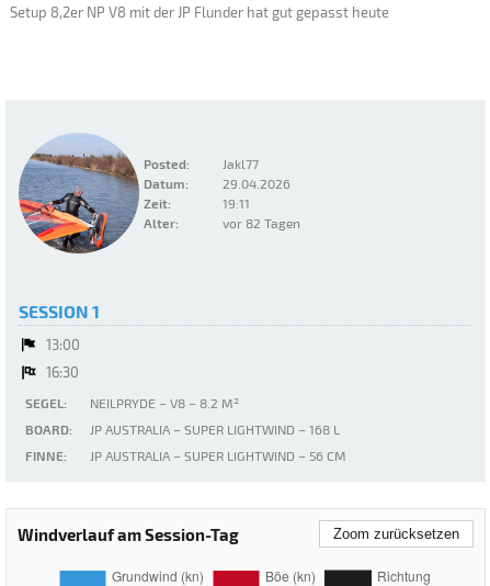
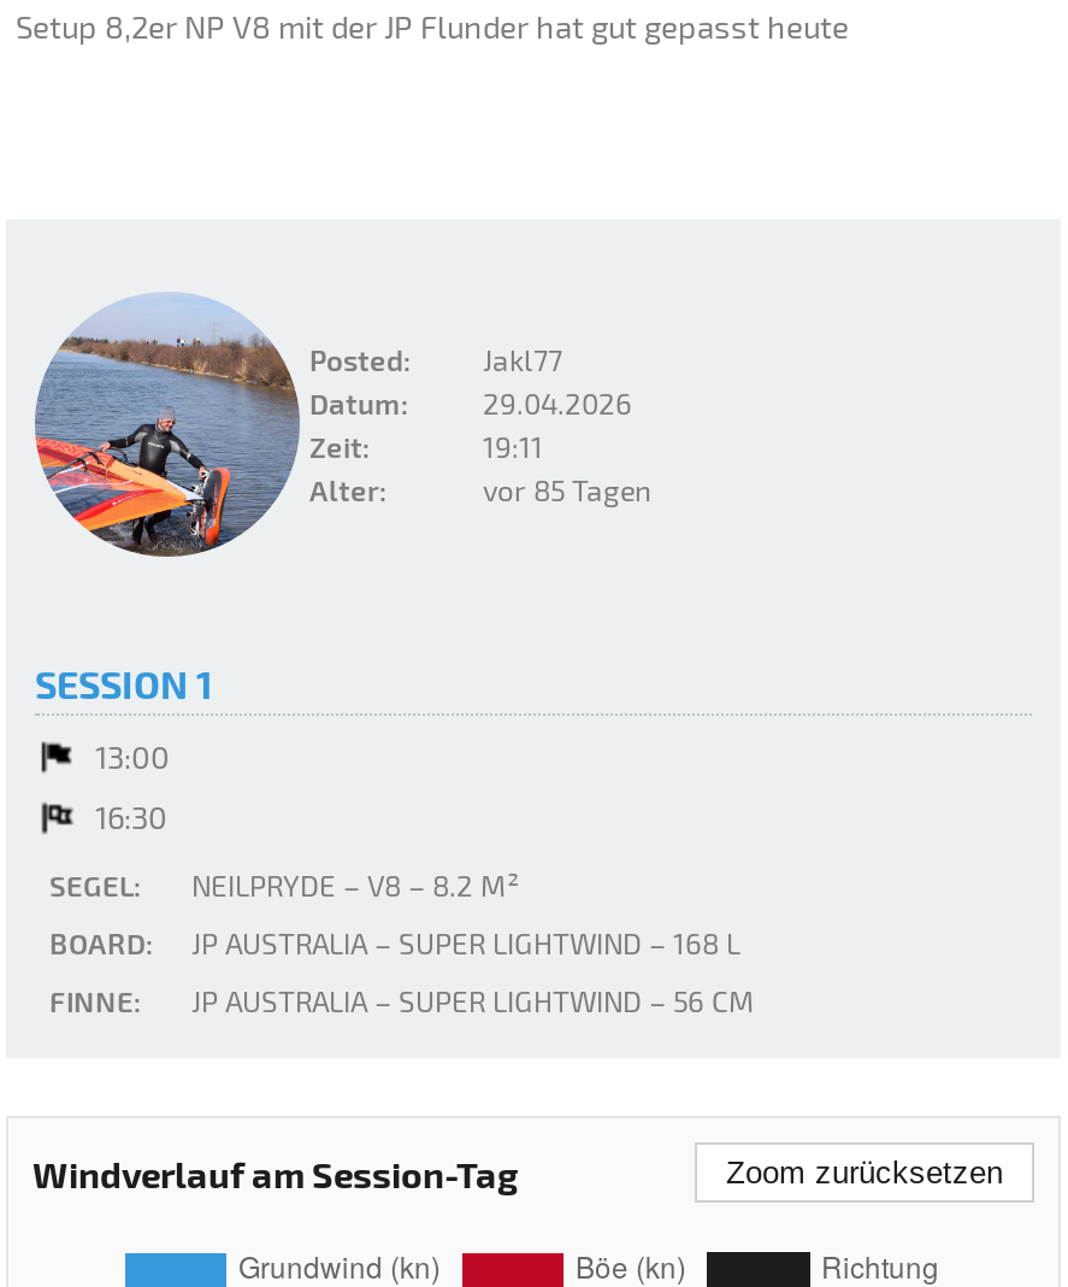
[223,215,300,230] vor 82 Tagen -> [483,472,651,506] vor 85 Tagen

